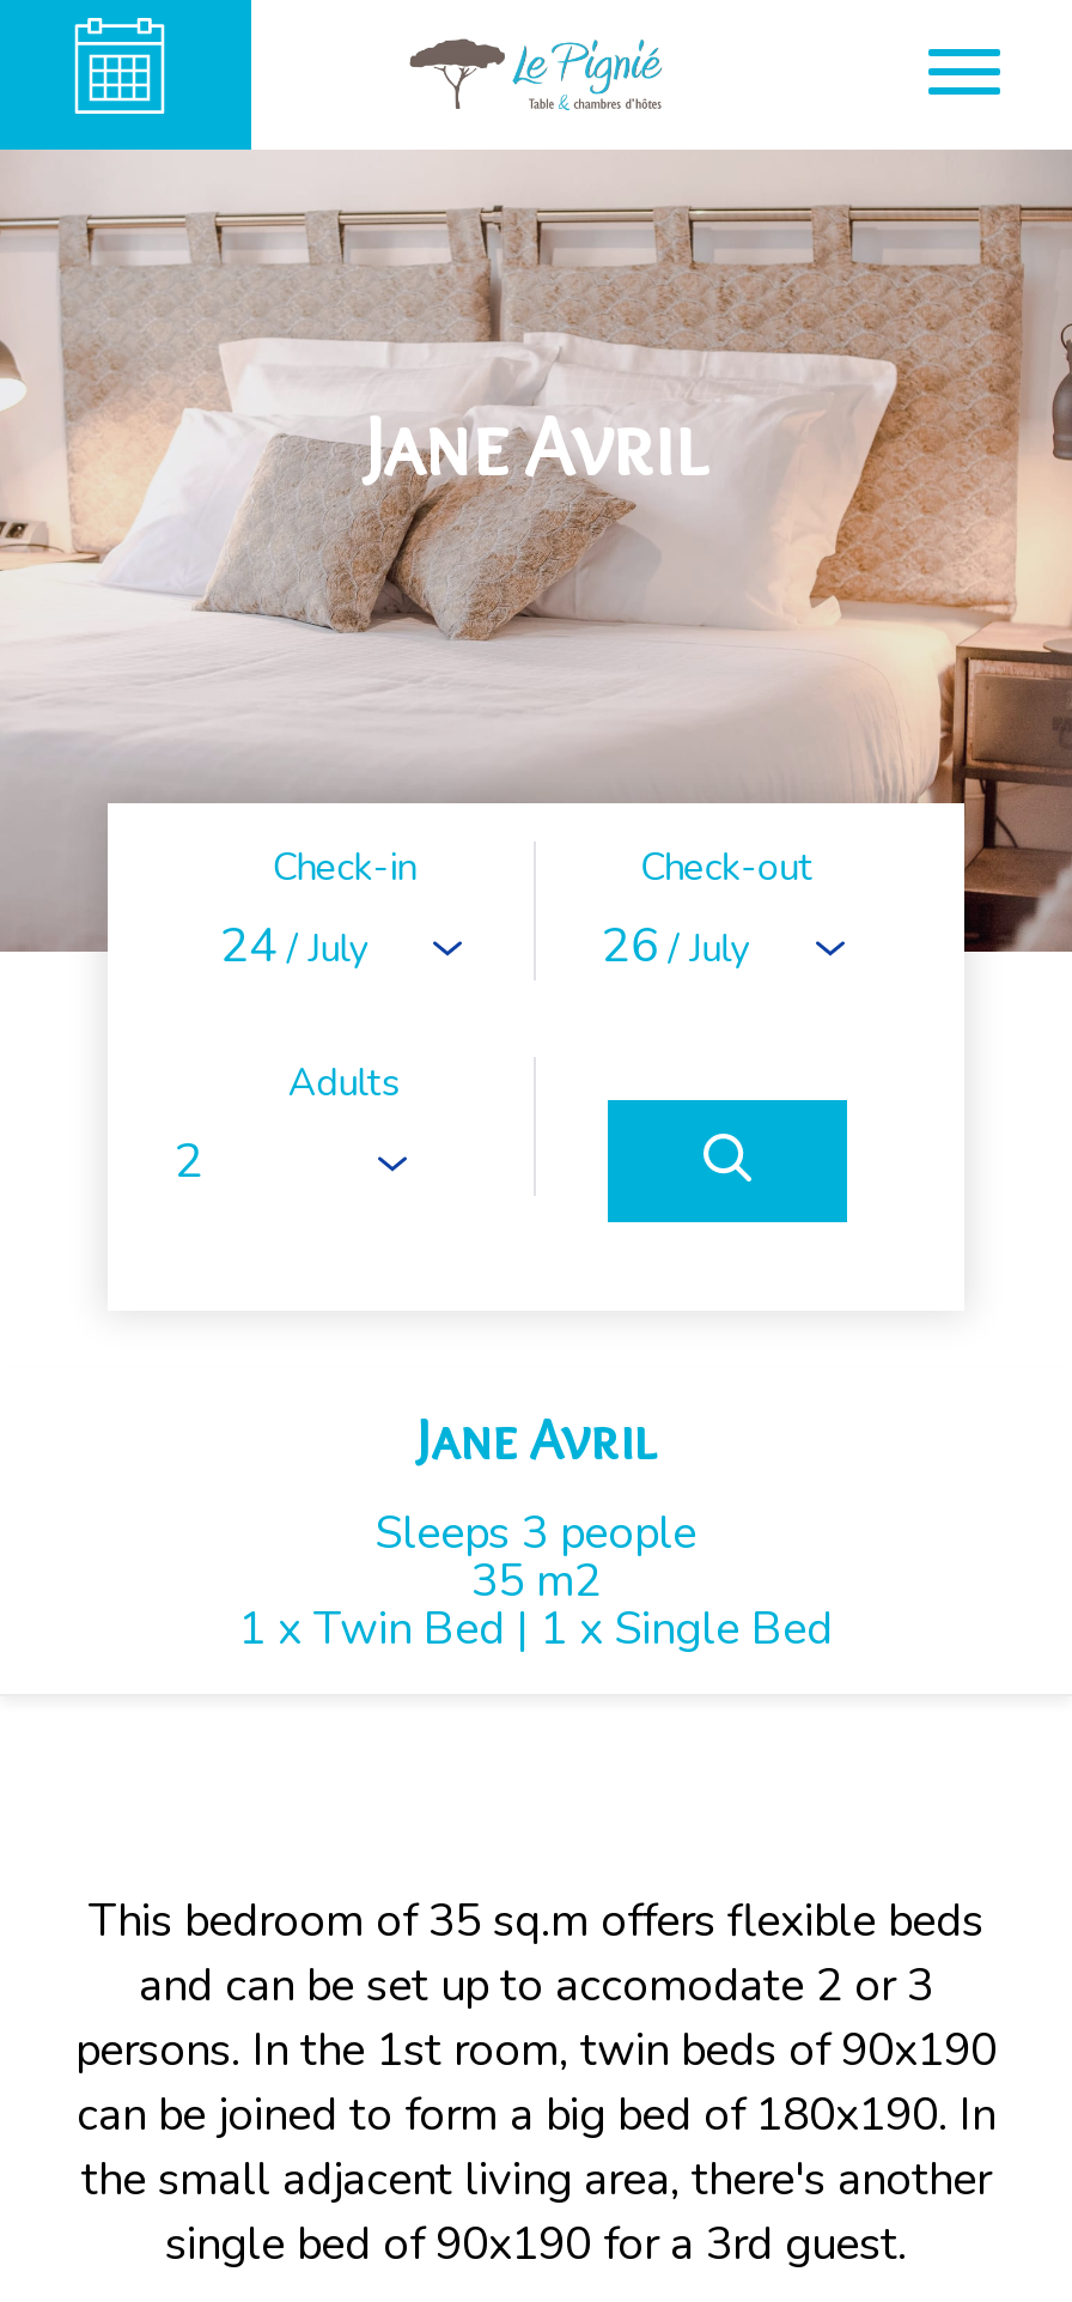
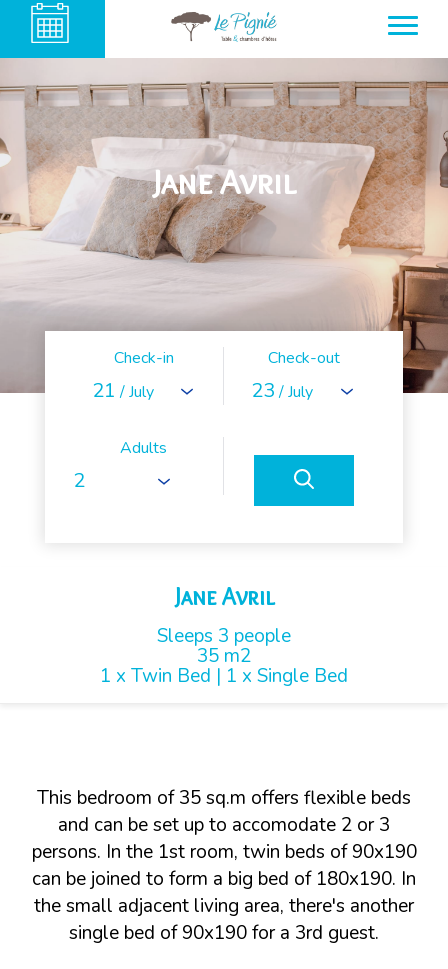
[220,913,368,978] 24 / July -> [92,377,154,404] 21 / July
[601,913,750,978] 26 / July -> [251,377,313,404] 23 / July

